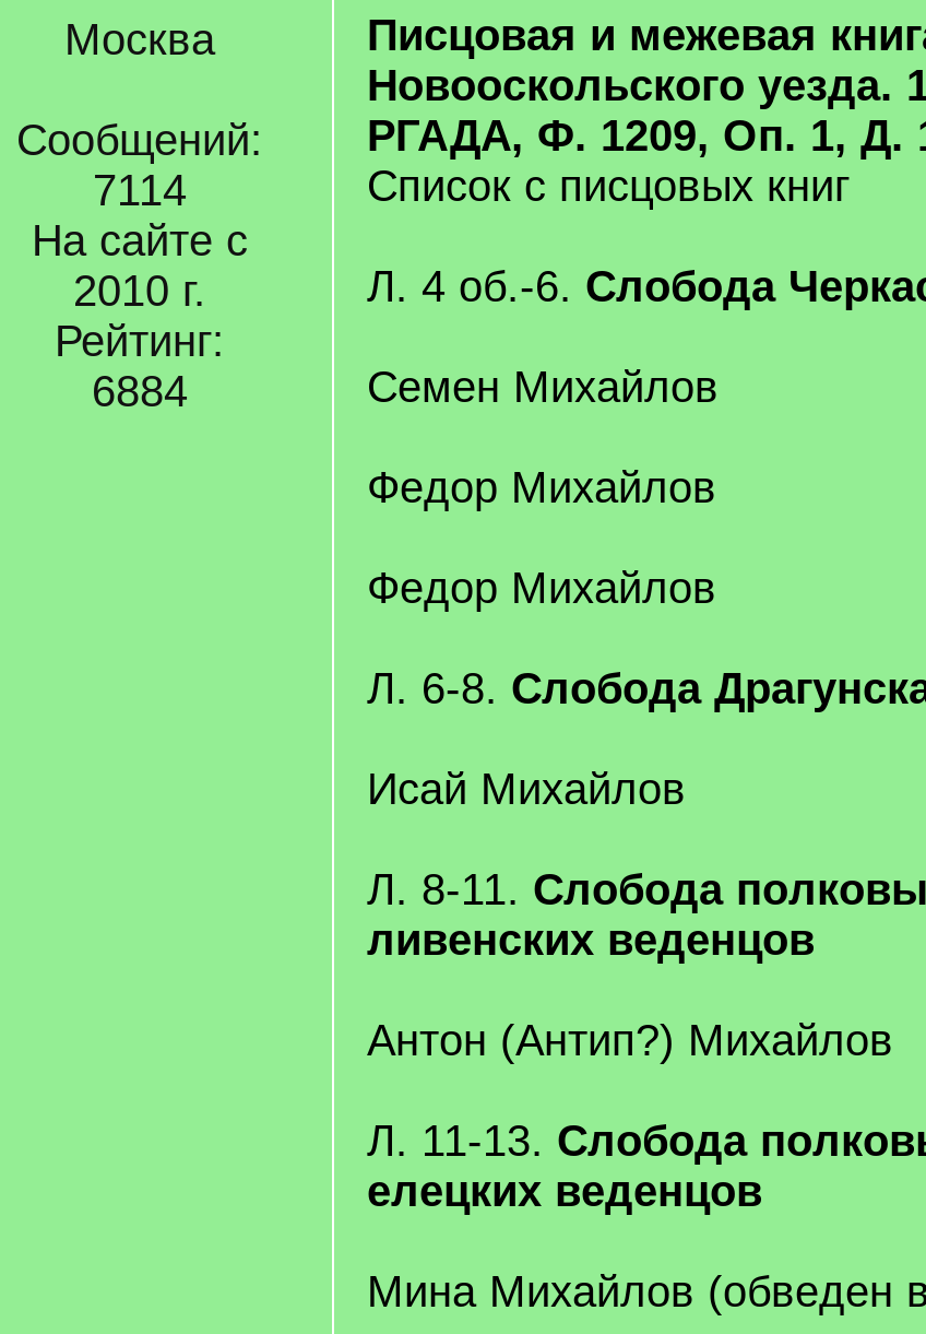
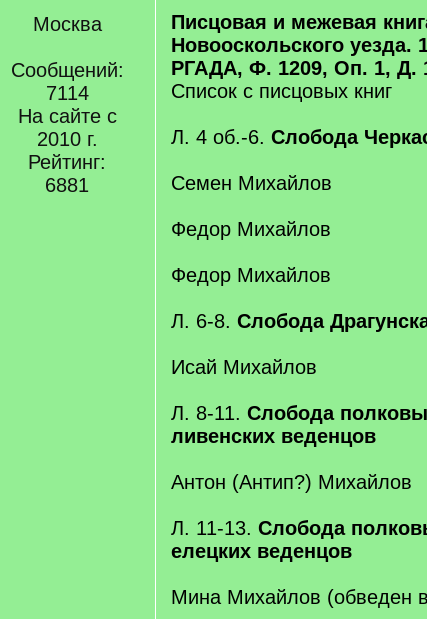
[92,367,188,415] 6884 -> [45,174,89,196] 6881

